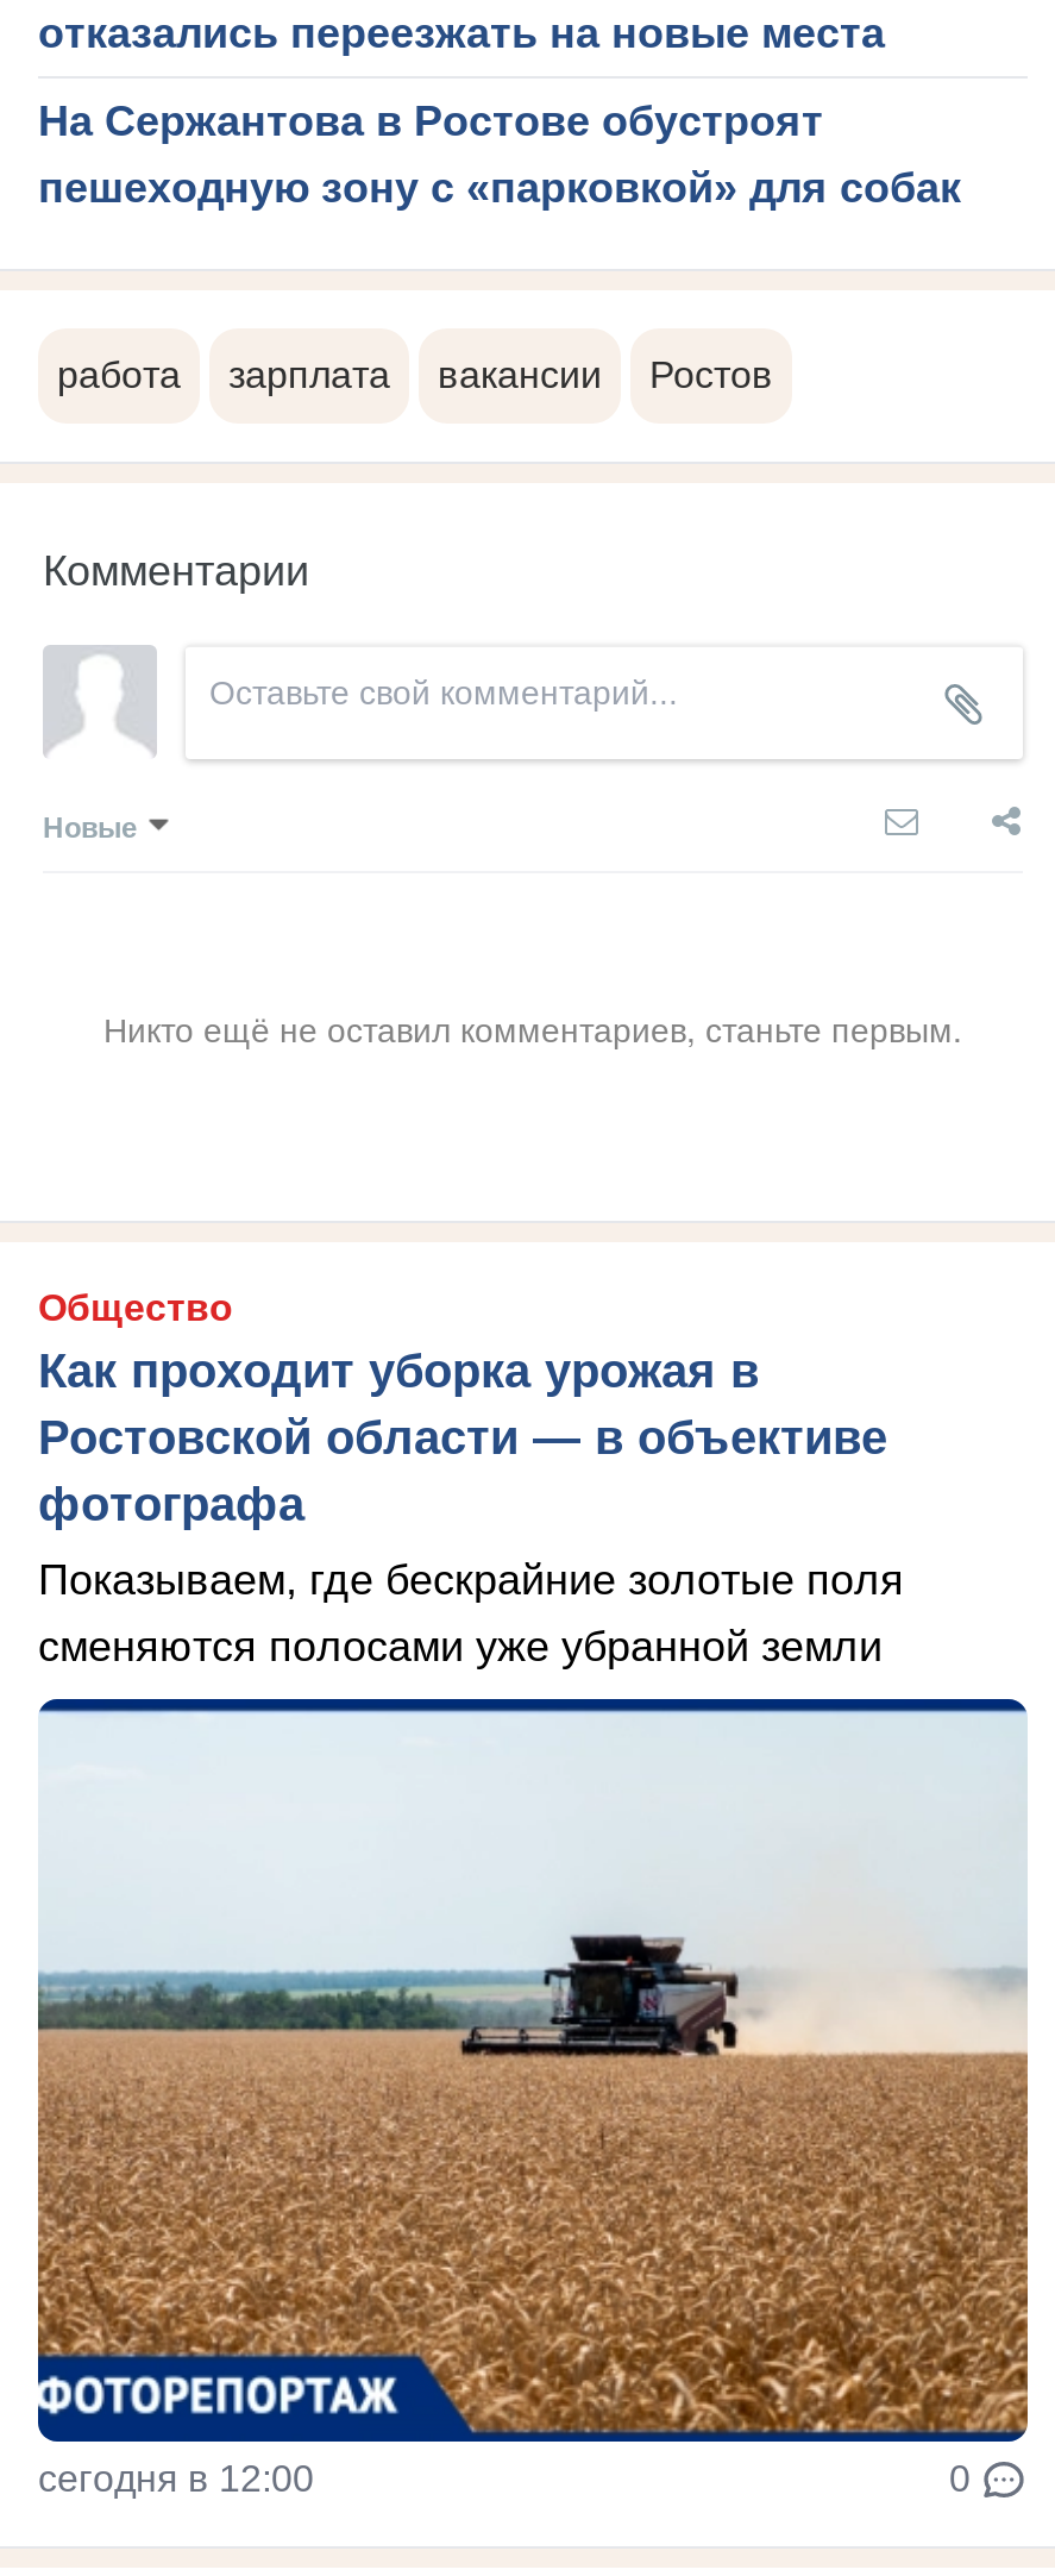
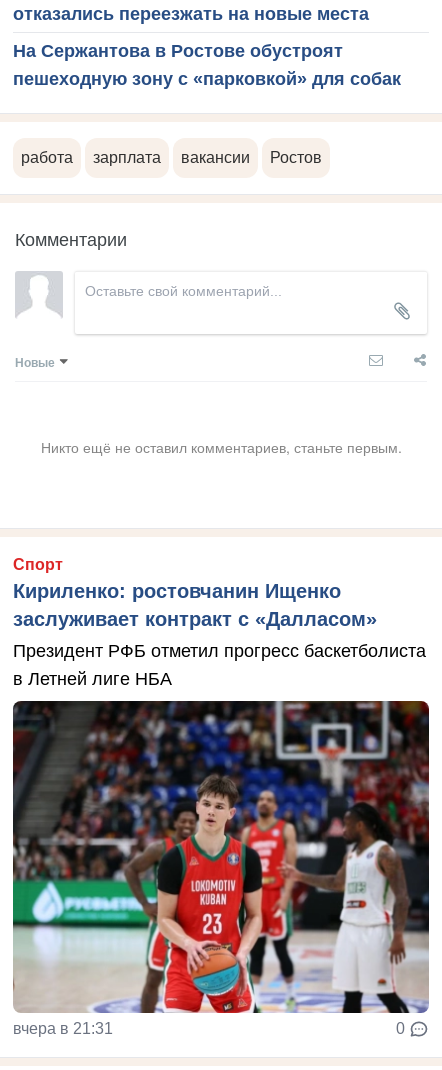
[38,1288,887,1531] Общество | Как проходит уборка урожая в | Ростовской области — в объективе | фотографа -> [13,556,377,630] Спорт | Кириленко: ростовчанин Ищенко | заслуживает контракт с «Далласом»
[38,1557,904,1671] Показываем, где бескрайние золотые поля | сменяются полосами уже убранной земли -> [13,641,426,689] Президент РФБ отметил прогресс баскетболиста | в Летней лиге НБА
[36,1697,1030,2499] [image] | сегодня в 12:00 -> [12,700,430,1037] [image] | вчера в 21:31

